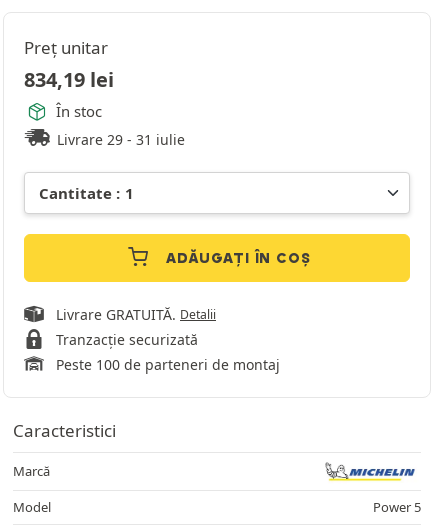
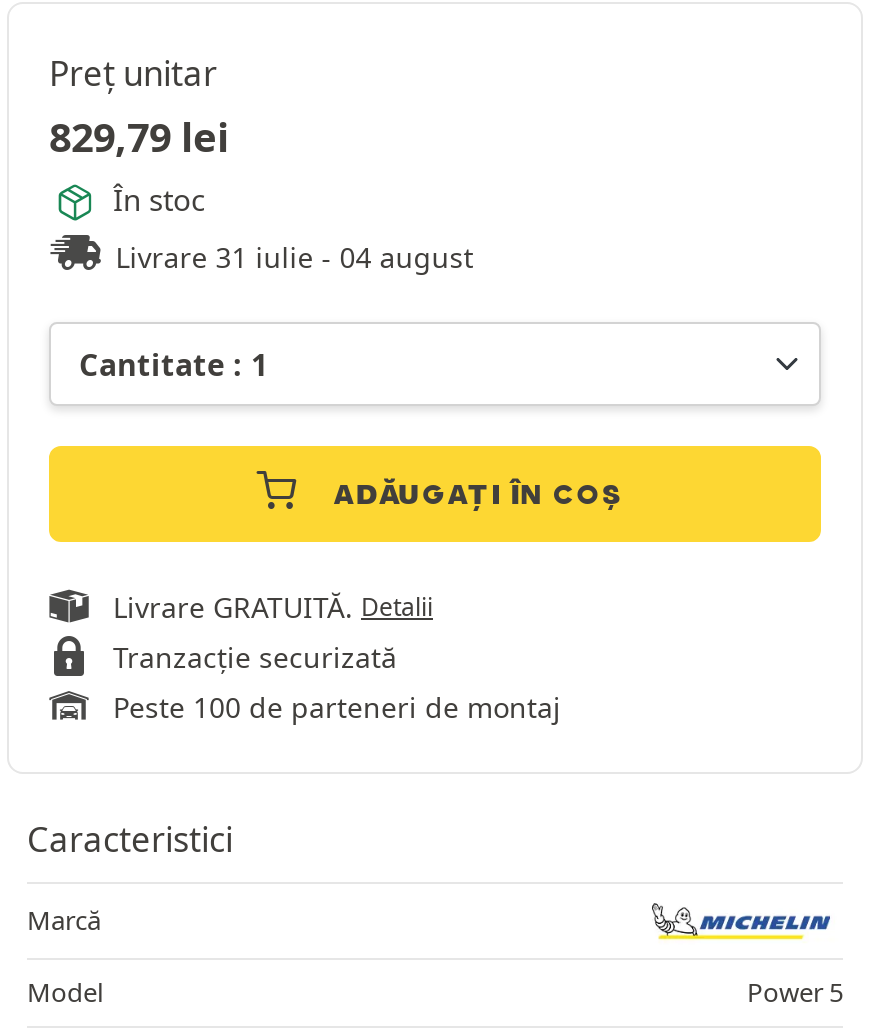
[24,66,114,93] 834,19 lei -> [49,111,229,165] 829,79 lei
[57,130,185,149] Livrare 29 - 31 iulie -> [115,239,473,277] Livrare 31 iulie - 04 august

